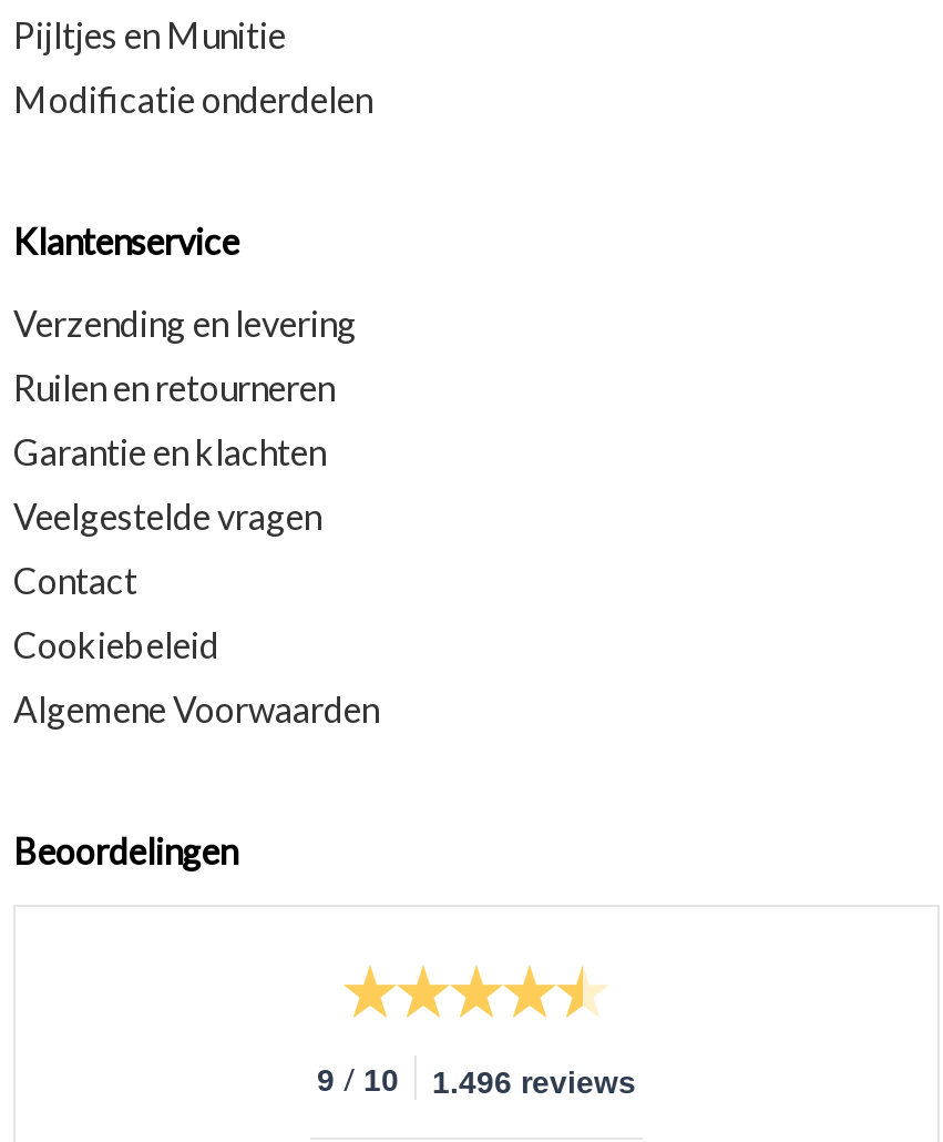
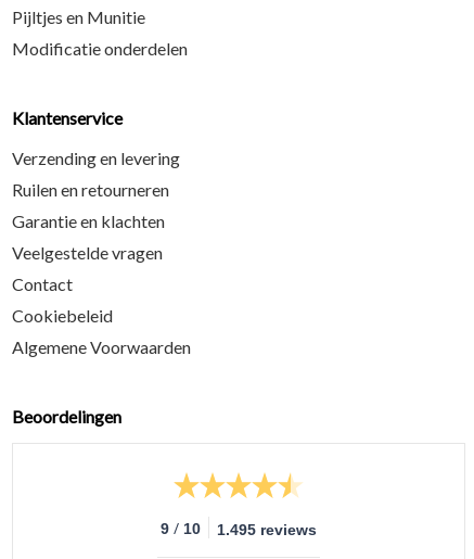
[317,1058,636,1100] 9 / 10 1.496 reviews -> [161,518,317,538] 9 / 10 1.495 reviews

